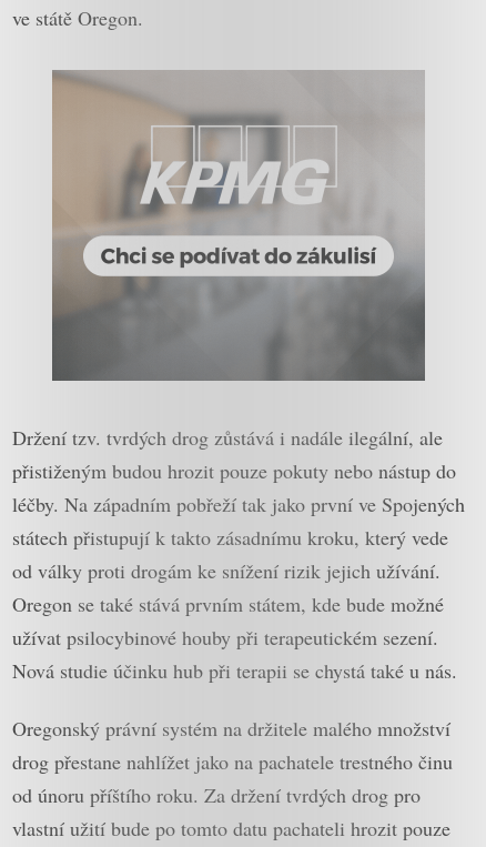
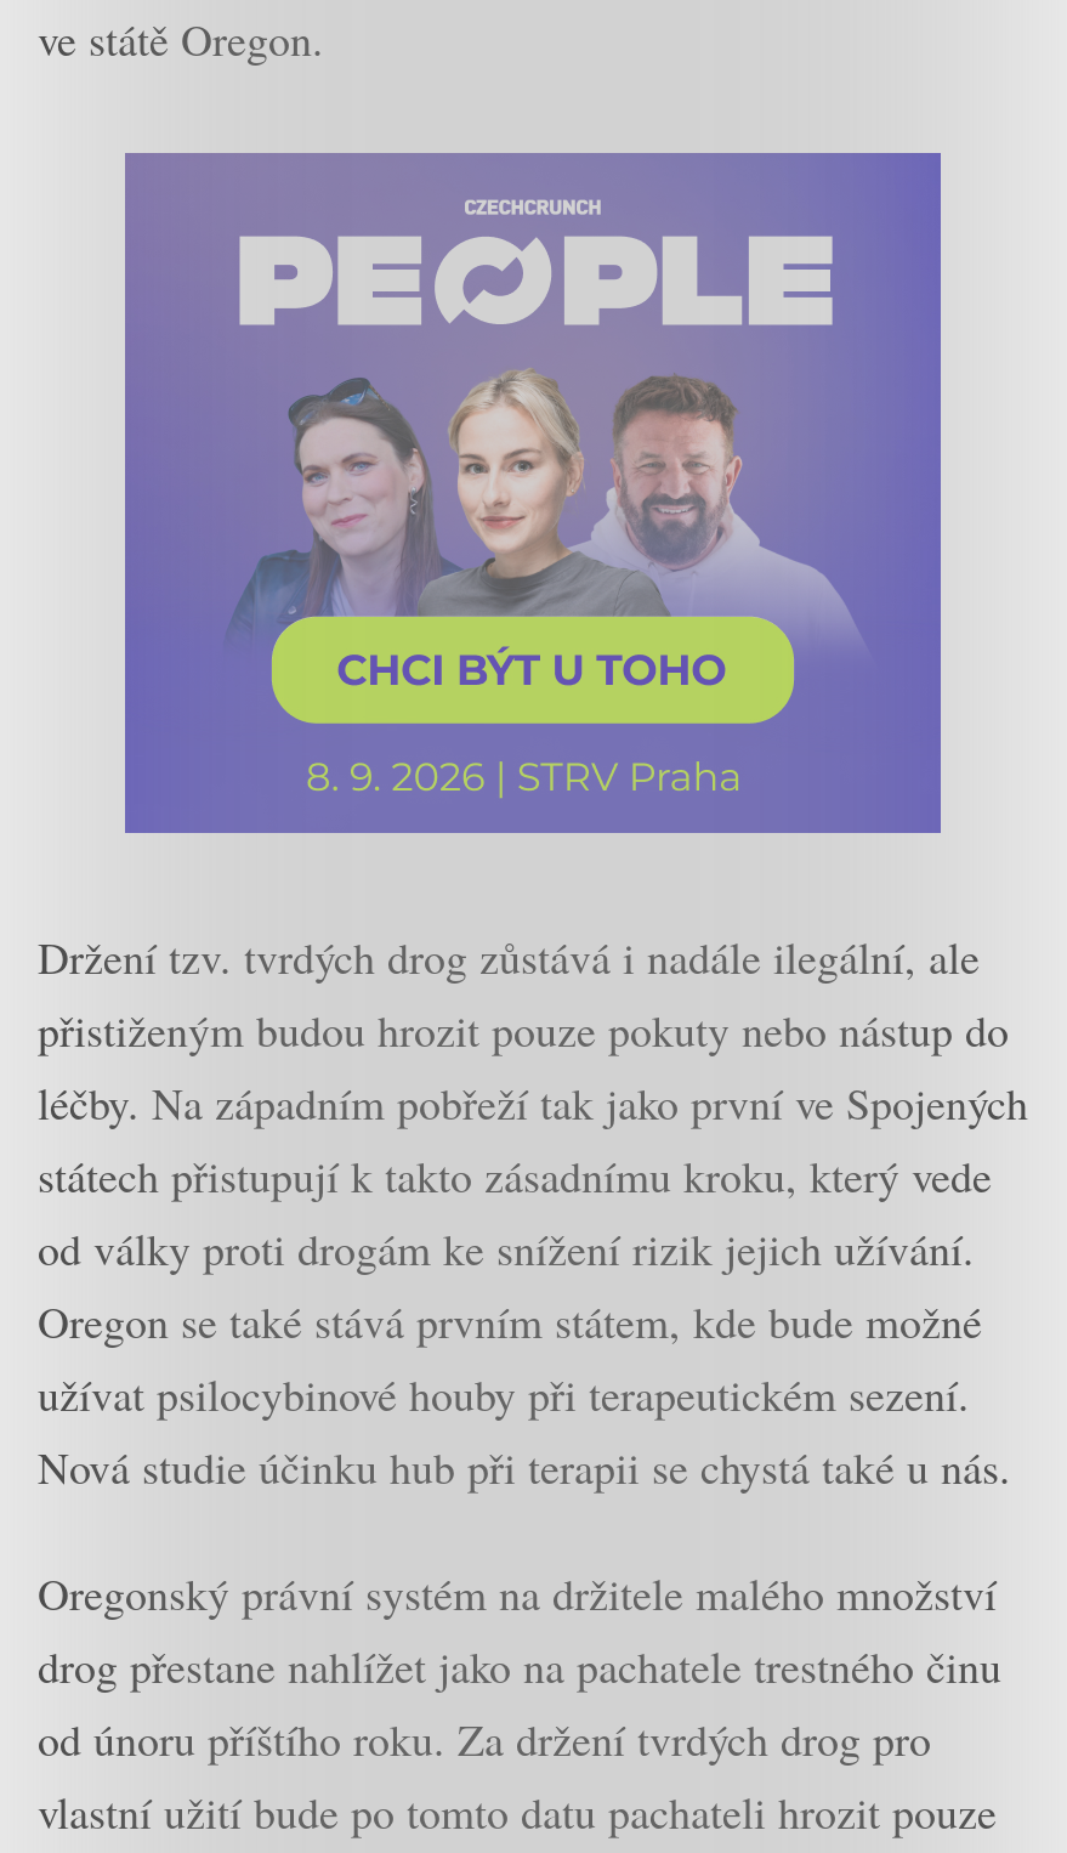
[51,70,426,382] [image] -> [123,151,943,835] [image]

